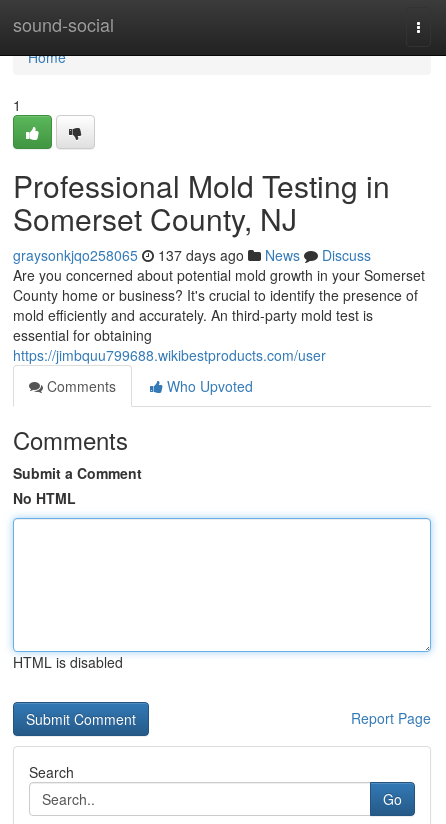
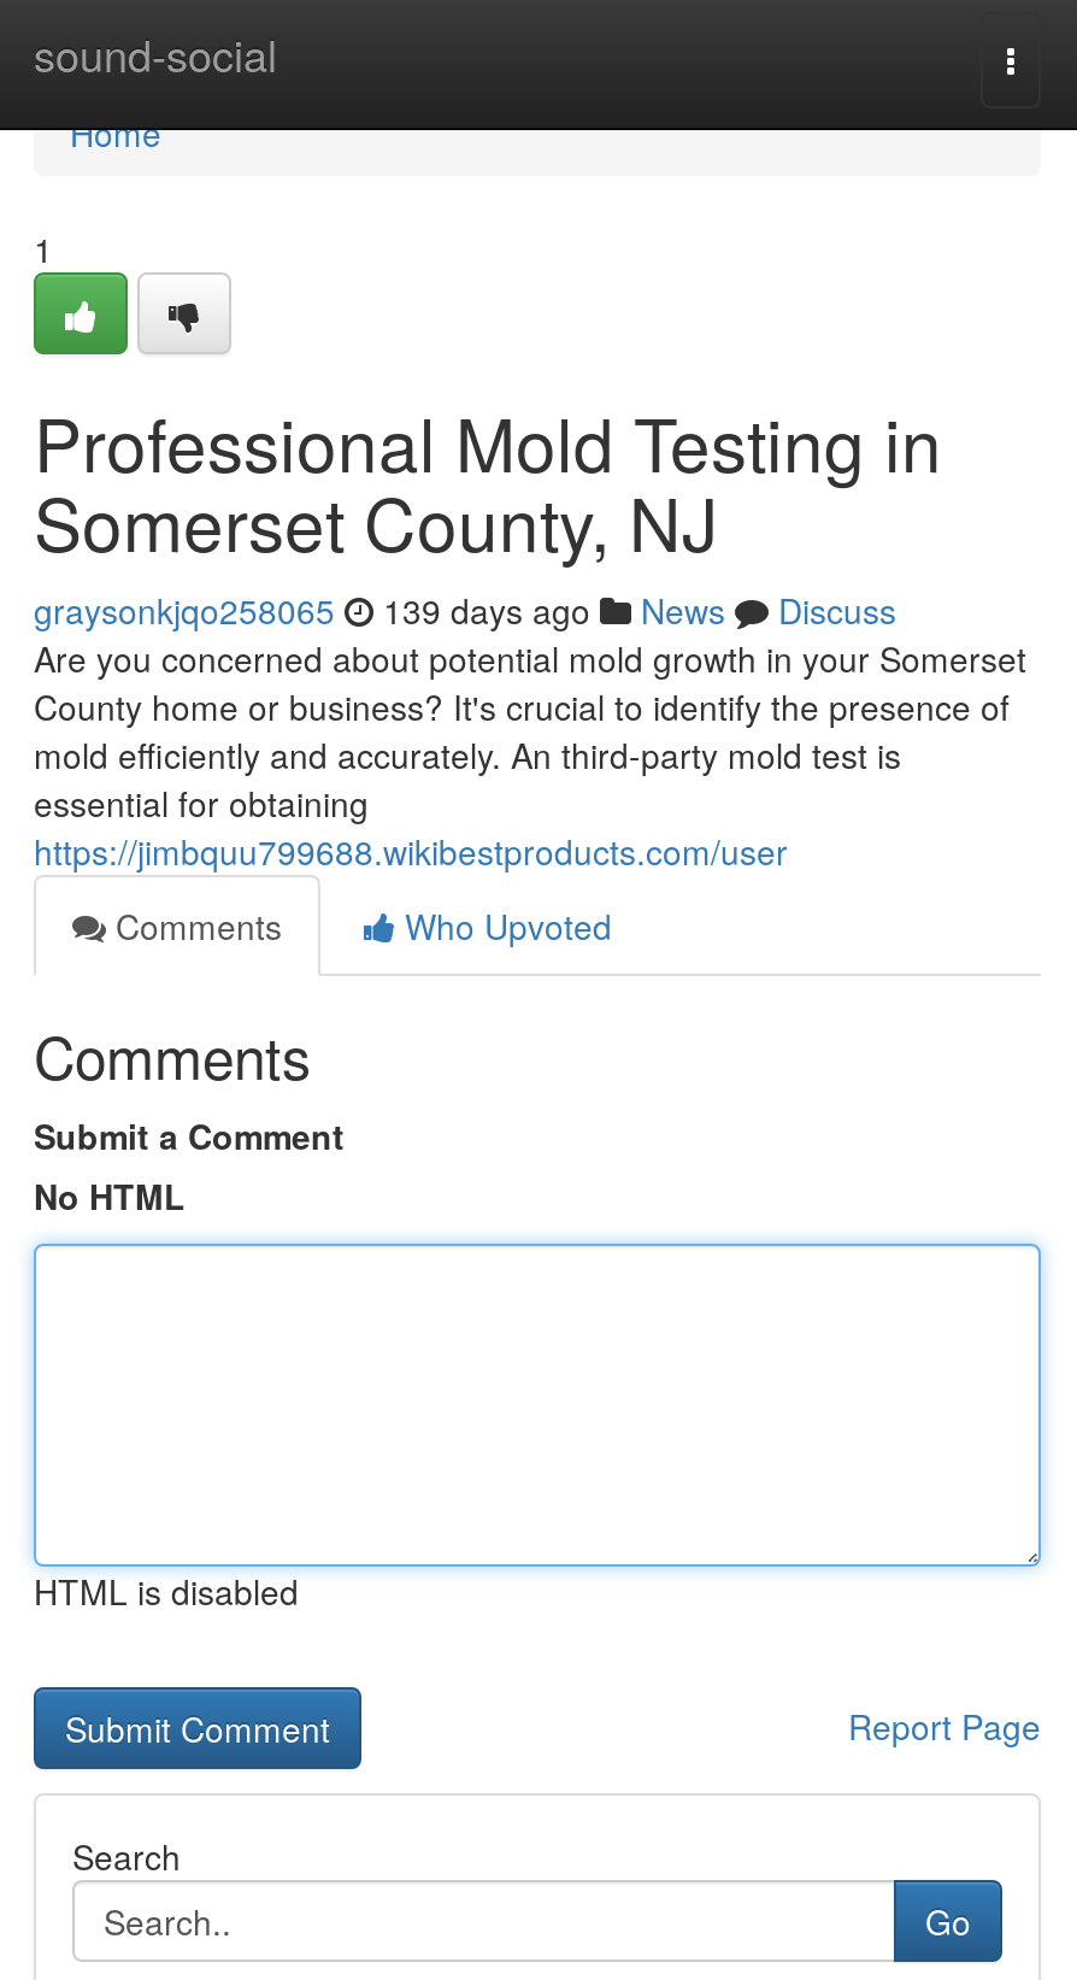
[13,245,371,265] graysonkjqo258065 137 days ago News Discuss -> [34,586,896,634] graysonkjqo258065 139 days ago News Discuss

